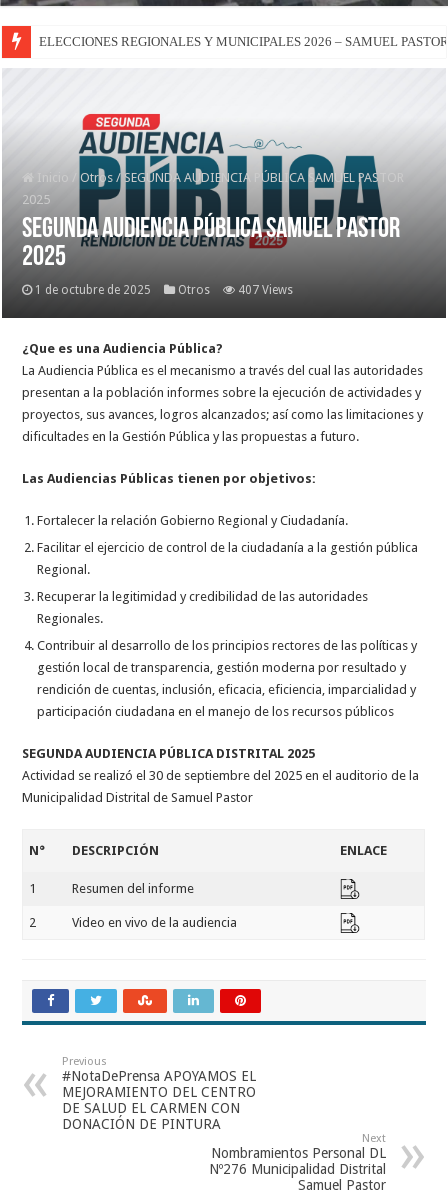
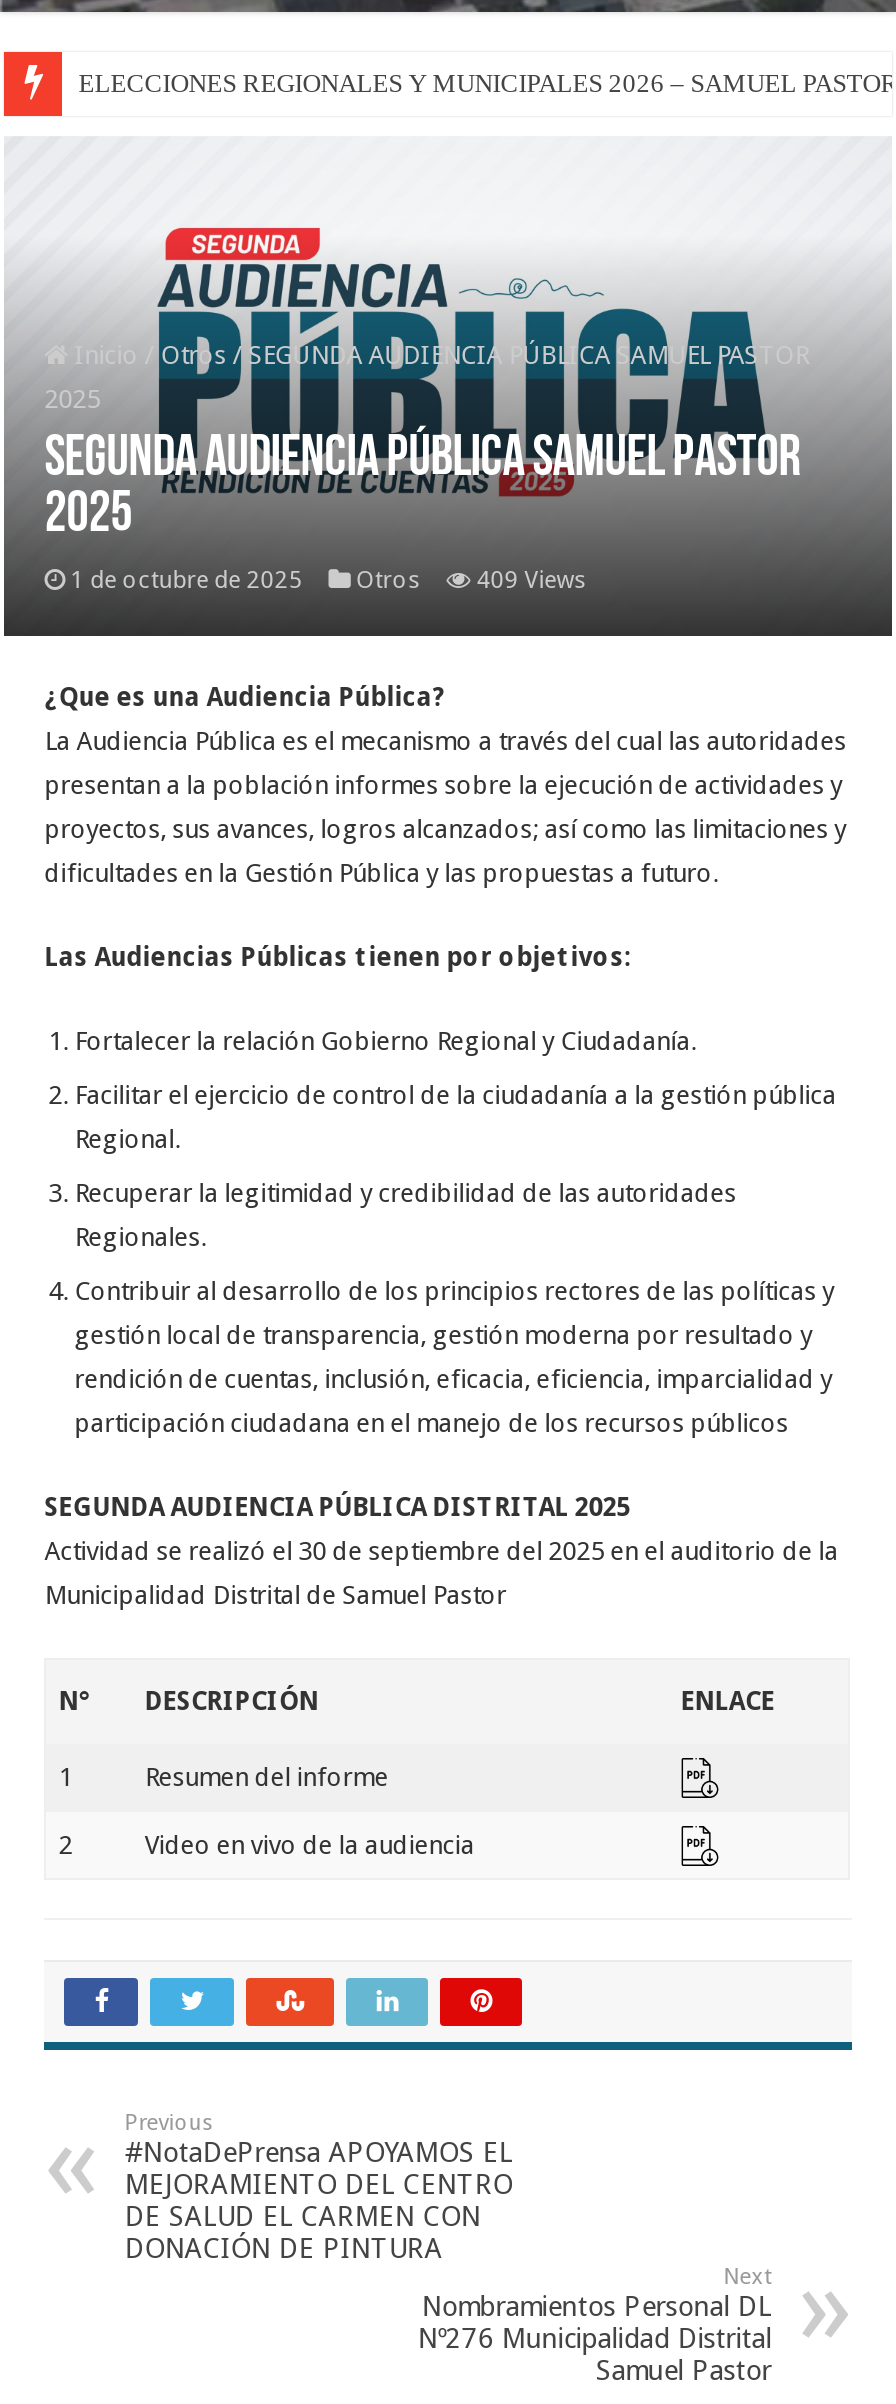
[35,283,293,297] 1 de octubre de 2025 Otros 407 Views -> [70,566,586,594] 1 de octubre de 2025 Otros 409 Views

